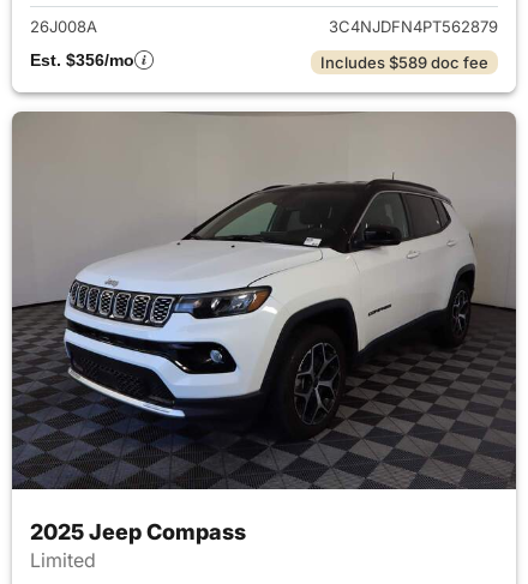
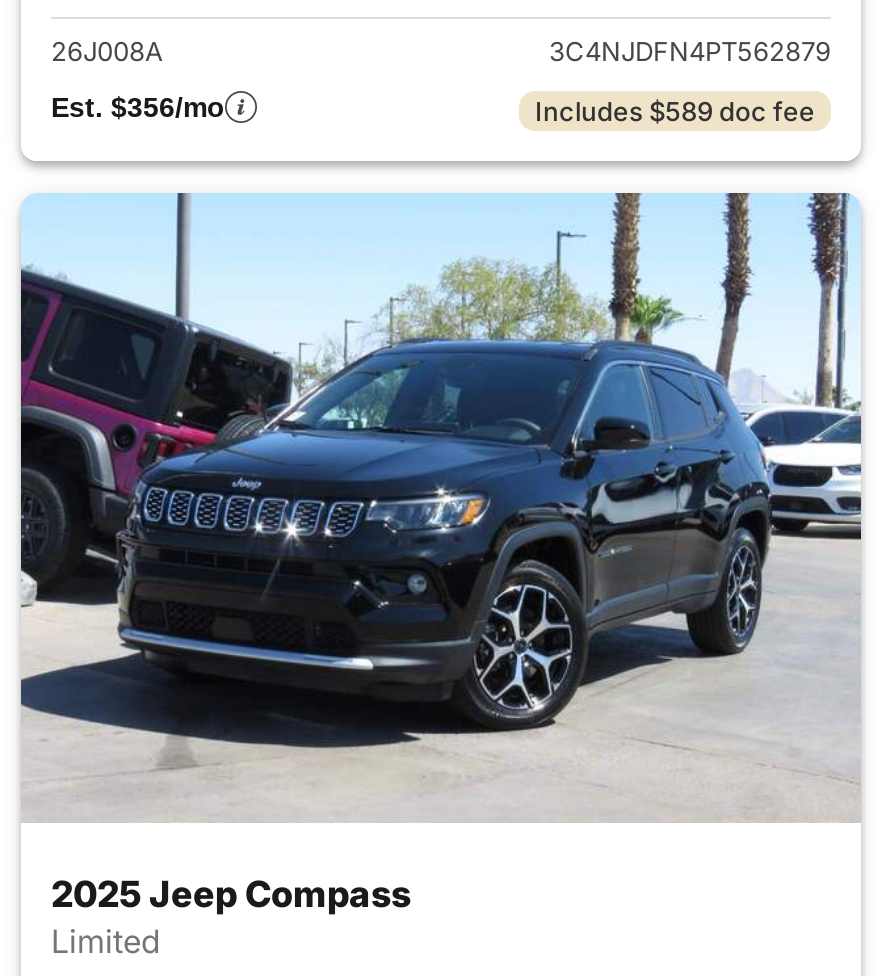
[11,110,517,490] [image] -> [21,193,861,823] [image]

